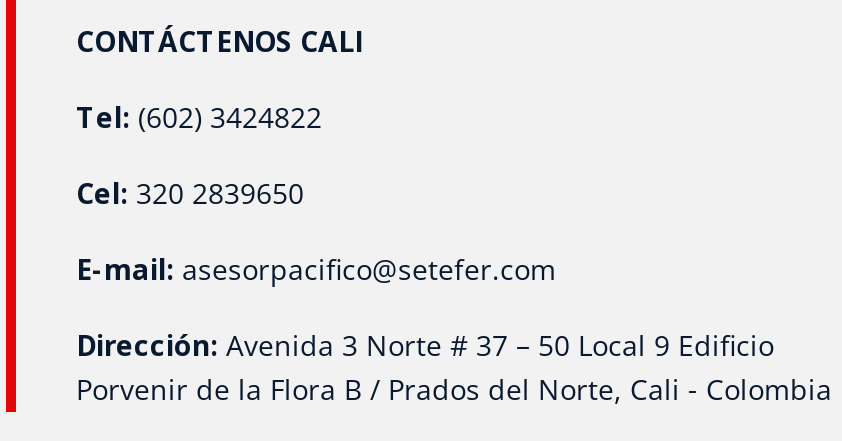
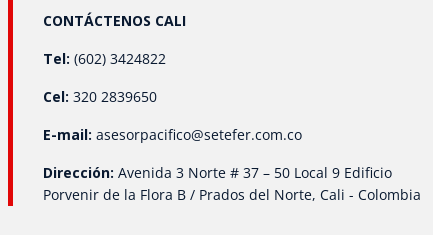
[76,249,556,287] E-mail: asesorpacifico@setefer.com -> [43,125,302,144] E-mail: asesorpacifico@setefer.com.co

